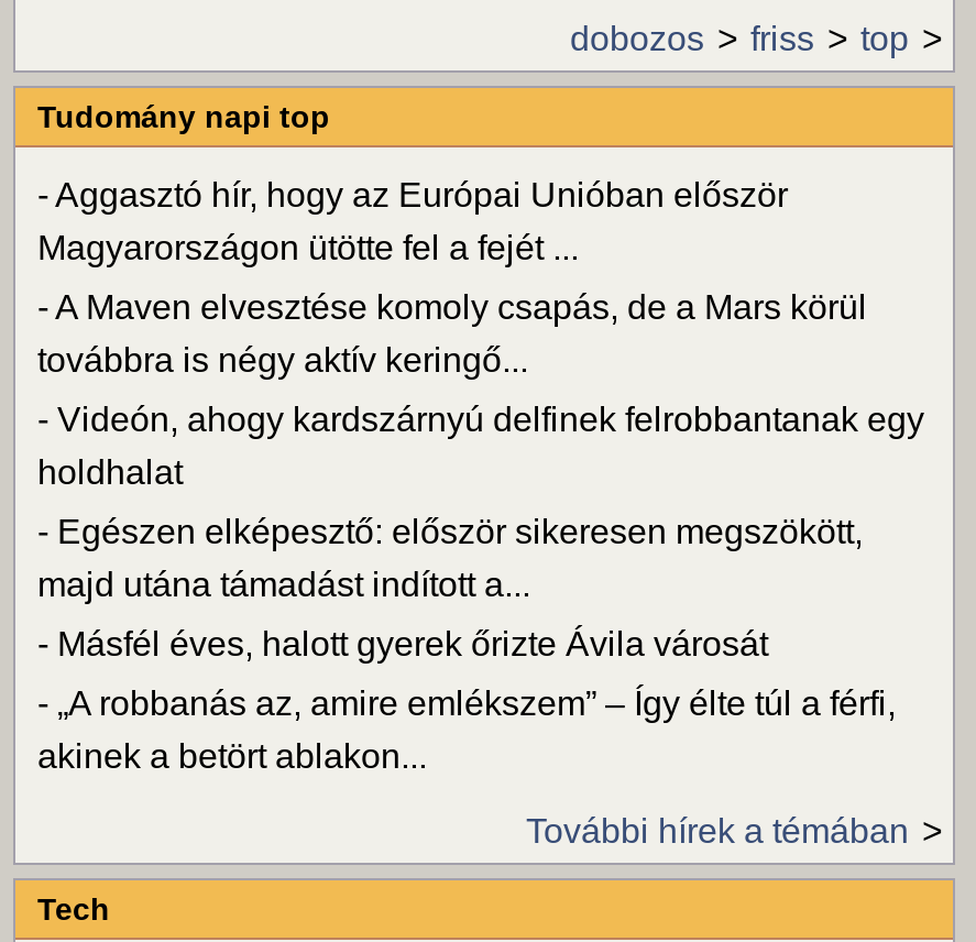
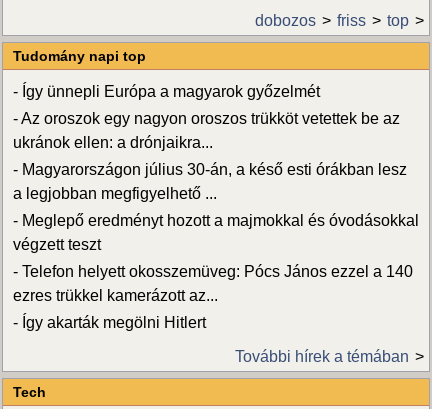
[37,176,788,266] - Aggasztó hír, hogy az Európai Unióban először | Magyarországon ütötte fel a fejét ... -> [13,83,320,100] - Így ünnepli Európa a magyarok győzelmét
[37,288,867,379] - A Maven elvesztése komoly csapás, de a Mars körül | továbbra is négy aktív keringő... -> [13,110,400,151] - Az oroszok egy nagyon oroszos trükköt vetettek be az | ukránok ellen: a drónjaikra...
[37,401,924,491] - Videón, ahogy kardszárnyú delfinek felrobbantanak egy | holdhalat -> [13,161,407,202] - Magyarországon július 30-án, a késő esti órákban lesz | a legjobban megfigyelhető ...
[37,513,863,603] - Egészen elképesztő: először sikeresen megszökött, | majd utána támadást indított a... -> [13,212,419,253] - Meglepő eredményt hozott a majmokkal és óvodásokkal | végzett teszt
[37,625,768,662] - Másfél éves, halott gyerek őrizte Ávila városát -> [13,263,413,304] - Telefon helyett okosszemüveg: Pócs János ezzel a 140 | ezres trükkel kamerázott az...
[37,684,896,775] - „A robbanás az, amire emlékszem” – Így élte túl a férfi, | akinek a betört ablakon... -> [13,314,206,331] - Így akarták megölni Hitlert

